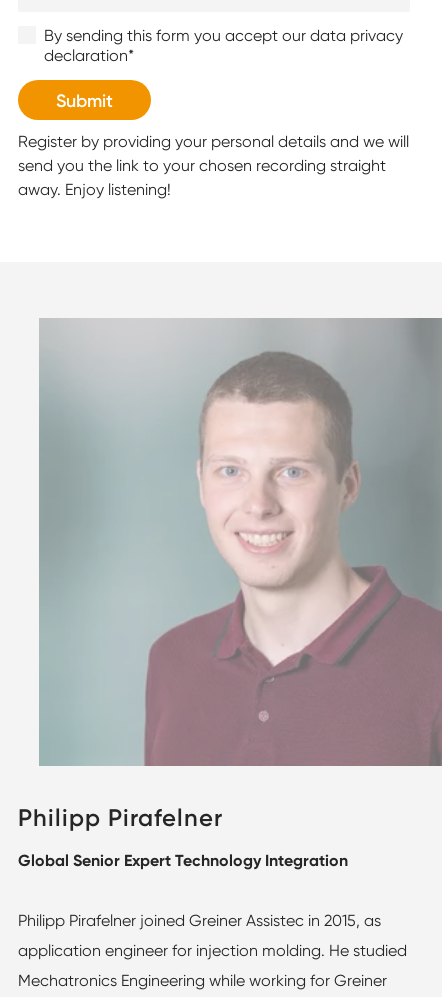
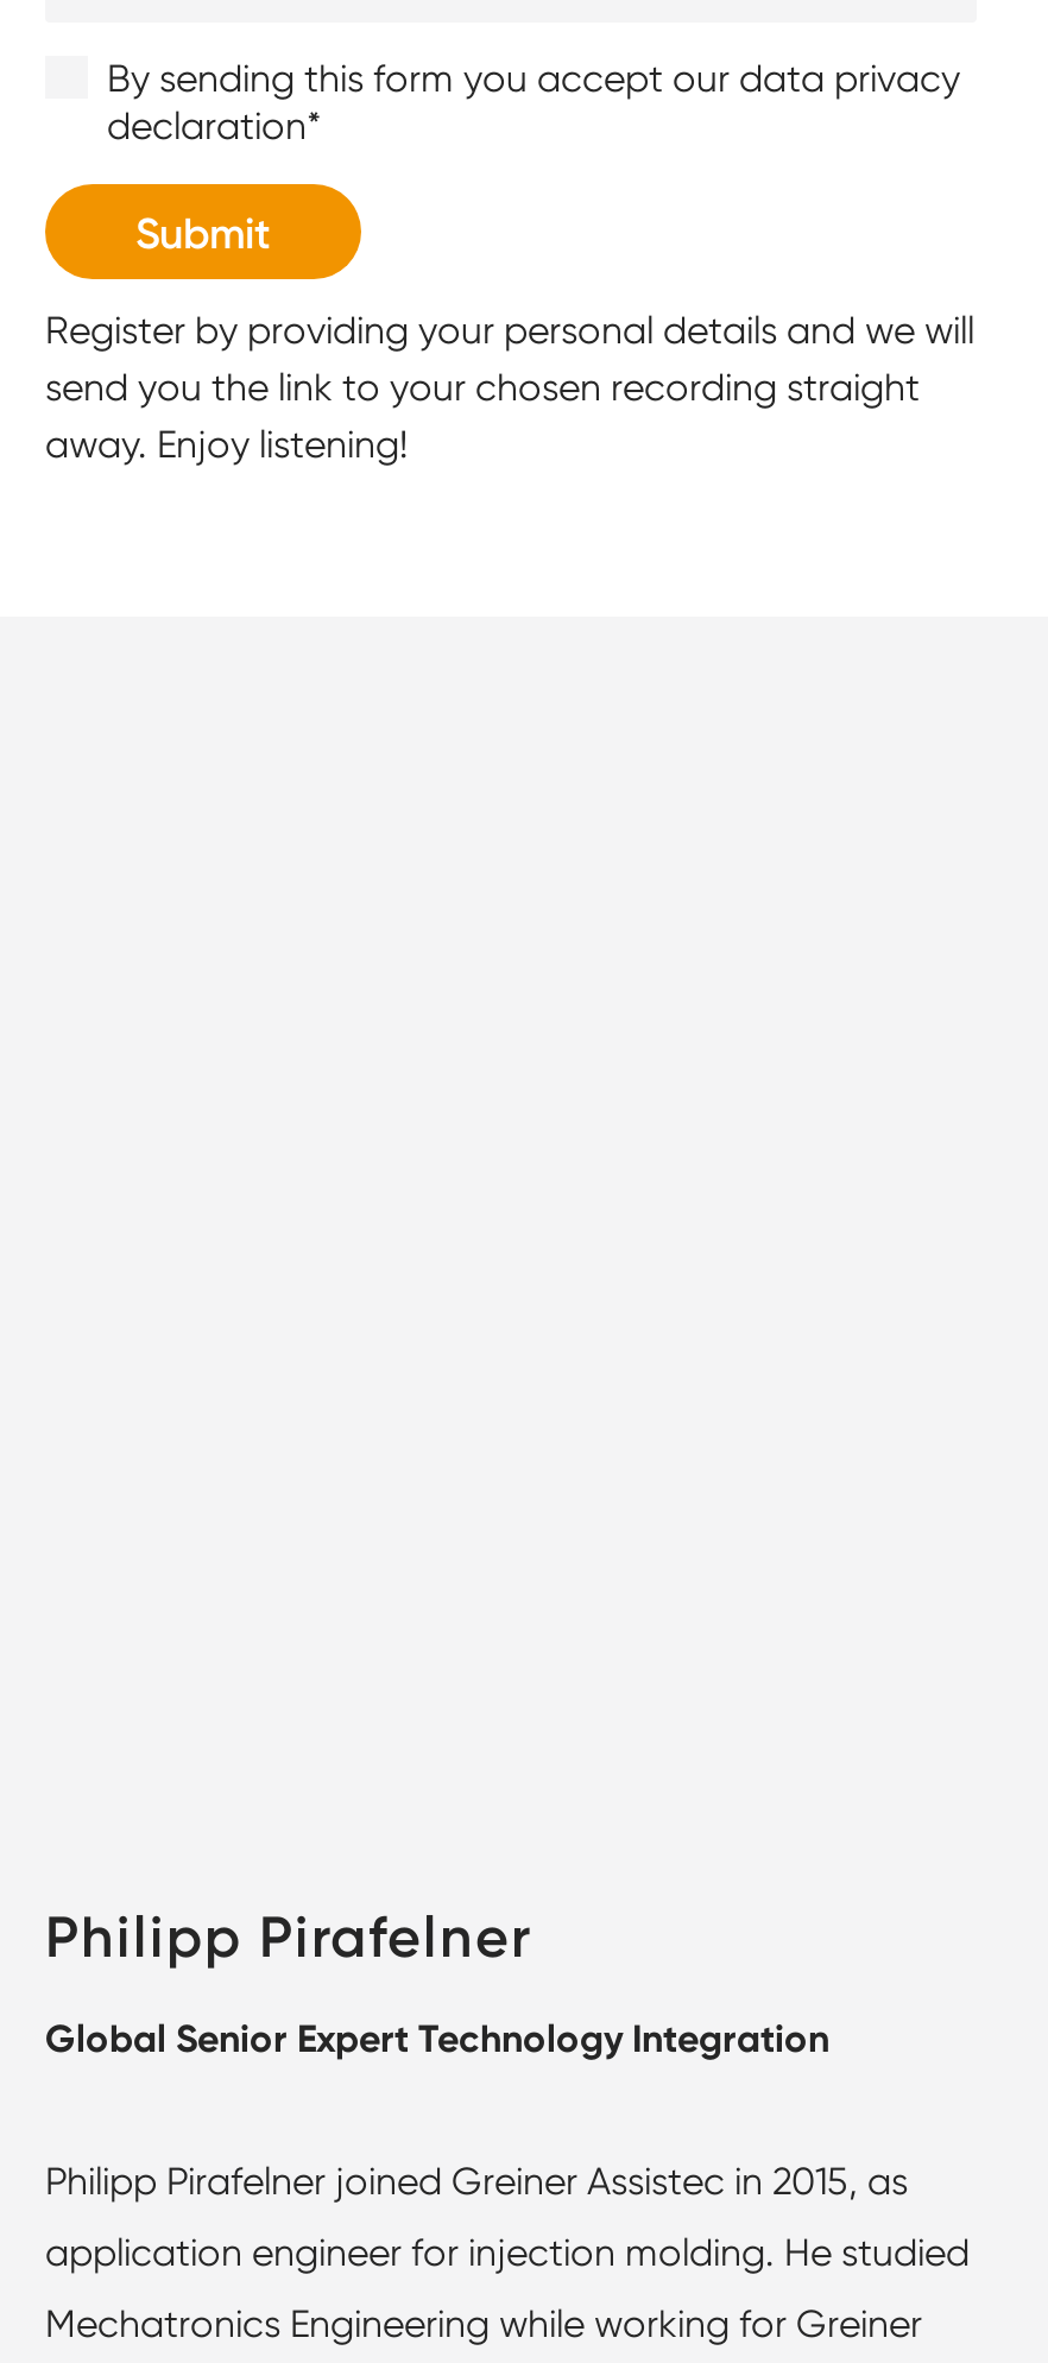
[38,317,439,767] [image] -> none

